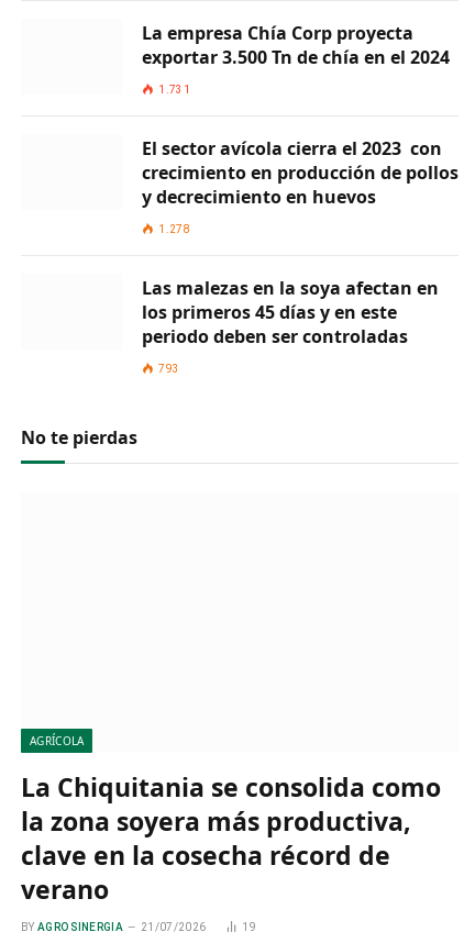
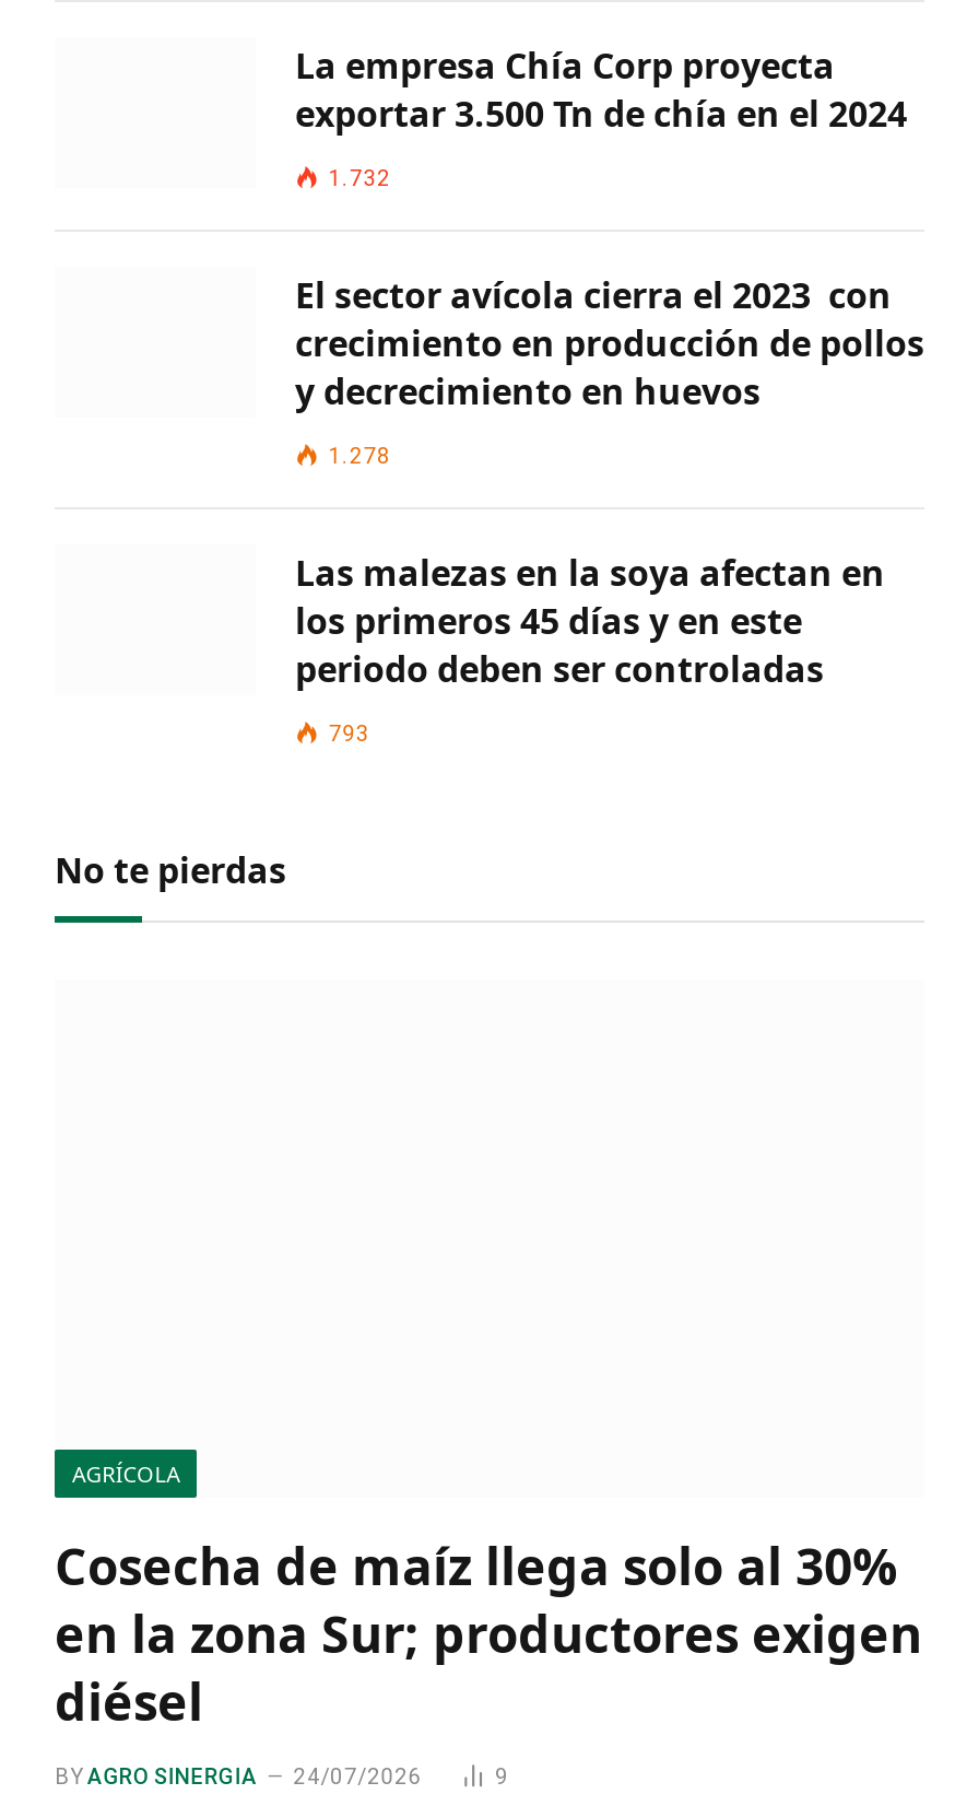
[159,84,190,96] 1.731 -> [328,167,391,191] 1.732
[21,769,441,907] La Chiquitania se consolida como | la zona soyera más productiva, | clave en la cosecha récord de | verano -> [55,1531,922,1736] Cosecha de maíz llega solo al 30% | en la zona Sur; productores exigen | diésel
[141,921,256,933] 21/07/2026 | 19 -> [293,1765,509,1789] 24/07/2026 | 9

